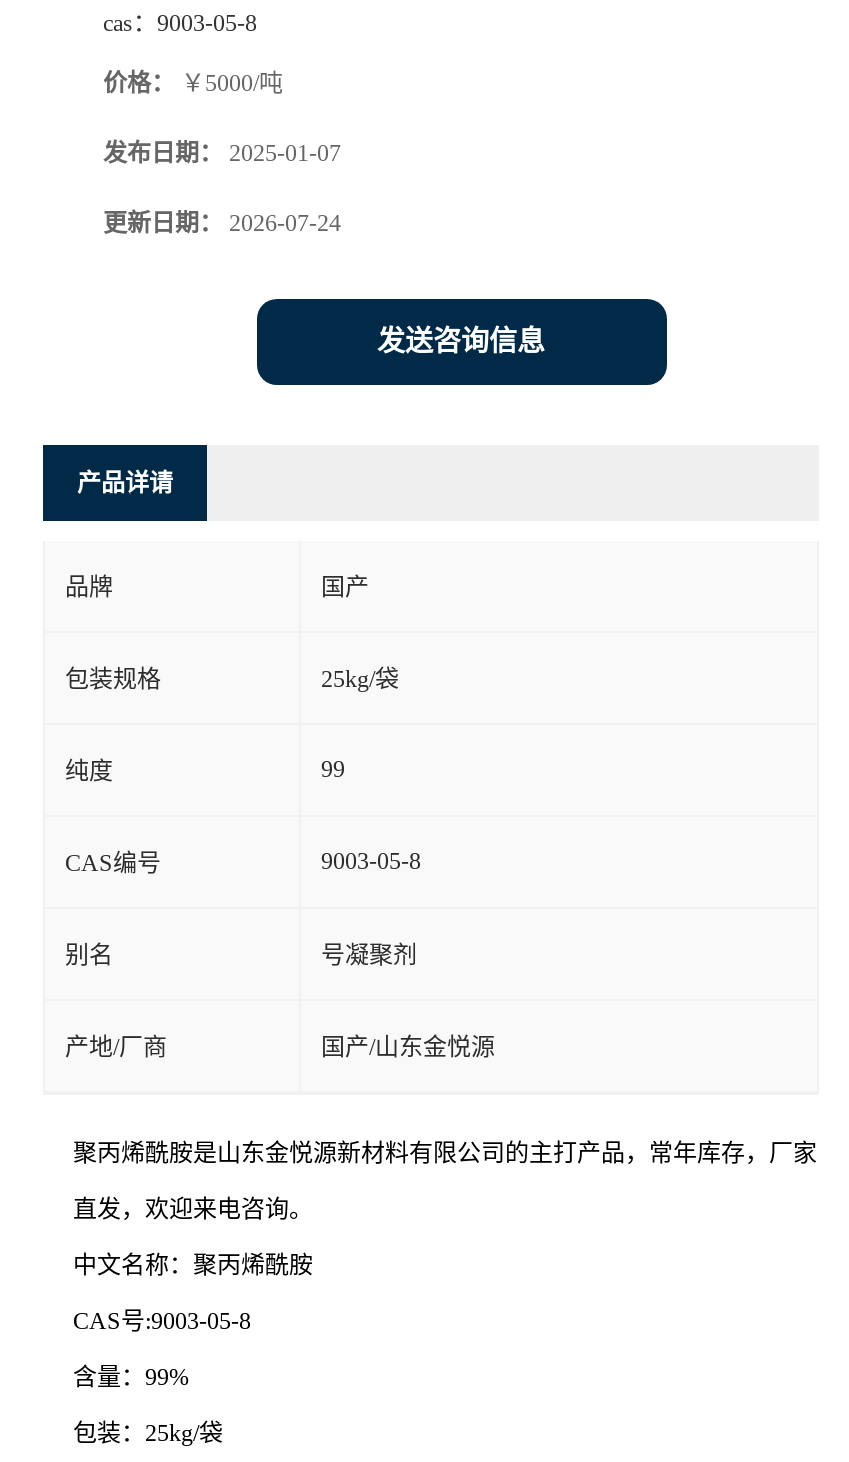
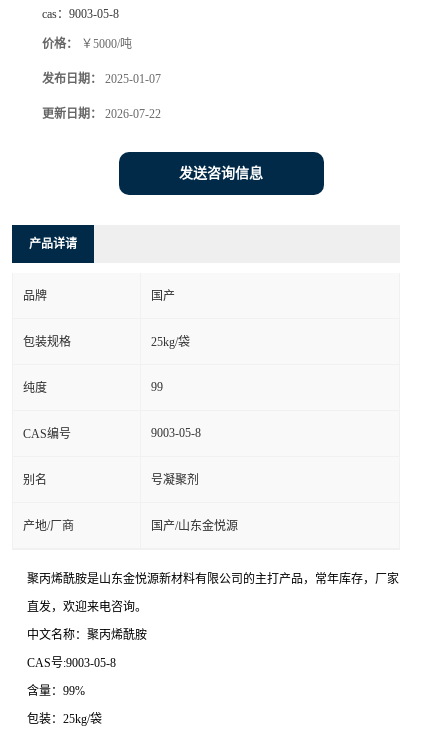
[103,210,341,238] 更新日期：2026-07-24 -> [42,107,161,121] 更新日期：2026-07-22

